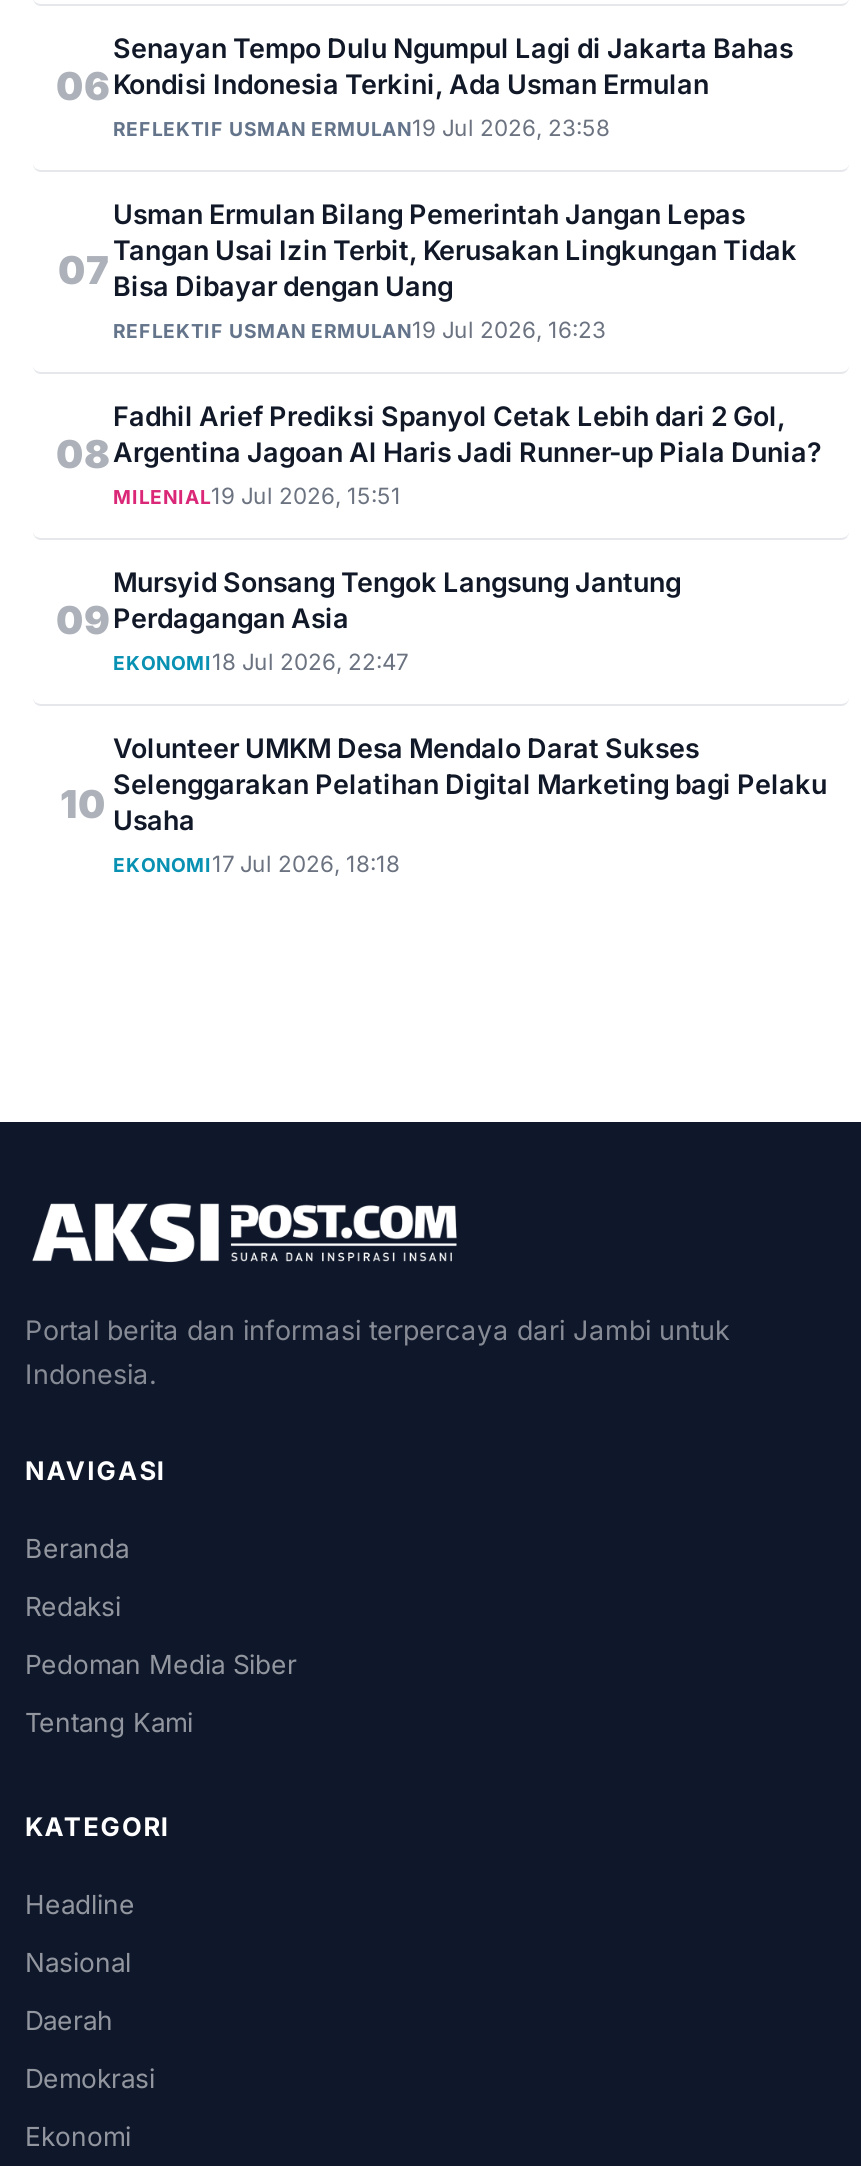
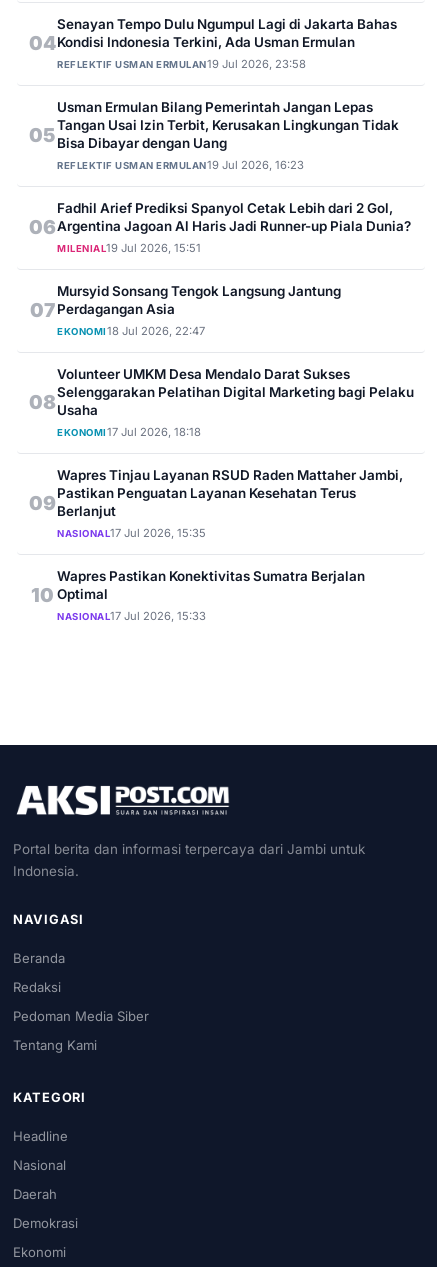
[56,62,709,110] 06 Kondisi Indonesia Terkini, Ada Usman Ermulan -> [28,31,355,55] 04 Kondisi Indonesia Terkini, Ada Usman Ermulan
[58,233,797,301] 07 Tangan Usai Izin Terbit, Kerusakan Lingkungan Tidak Bisa Dibayar dengan Uang -> [29,117,399,151] 05 Tangan Usai Izin Terbit, Kerusakan Lingkungan Tidak Bisa Dibayar dengan Uang
[56,430,821,478] 08 Argentina Jagoan Al Haris Jadi Runner-up Piala Dunia? -> [28,215,411,239] 06 Argentina Jagoan Al Haris Jadi Runner-up Piala Dunia?
[56,596,349,644] 09 Perdagangan Asia -> [29,298,175,322] 07 Perdagangan Asia
[60,767,827,835] 10 Selenggarakan Pelatihan Digital Marketing bagi Pelaku Usaha -> [28,384,414,418] 08 Selenggarakan Pelatihan Digital Marketing bagi Pelaku Usaha
none -> [28,491,55,515] 09
none -> [30,467,403,607] Wapres Tinjau Layanan RSUD Raden Mattaher Jambi, | Pastikan Penguatan Layanan Kesehatan Terus | Berlanjut | NASIONAL 17 Jul 2026, 15:35 | 10
none -> [57,568,365,623] Wapres Pastikan Konektivitas Sumatra Berjalan | Optimal | NASIONAL 17 Jul 2026, 15:33

